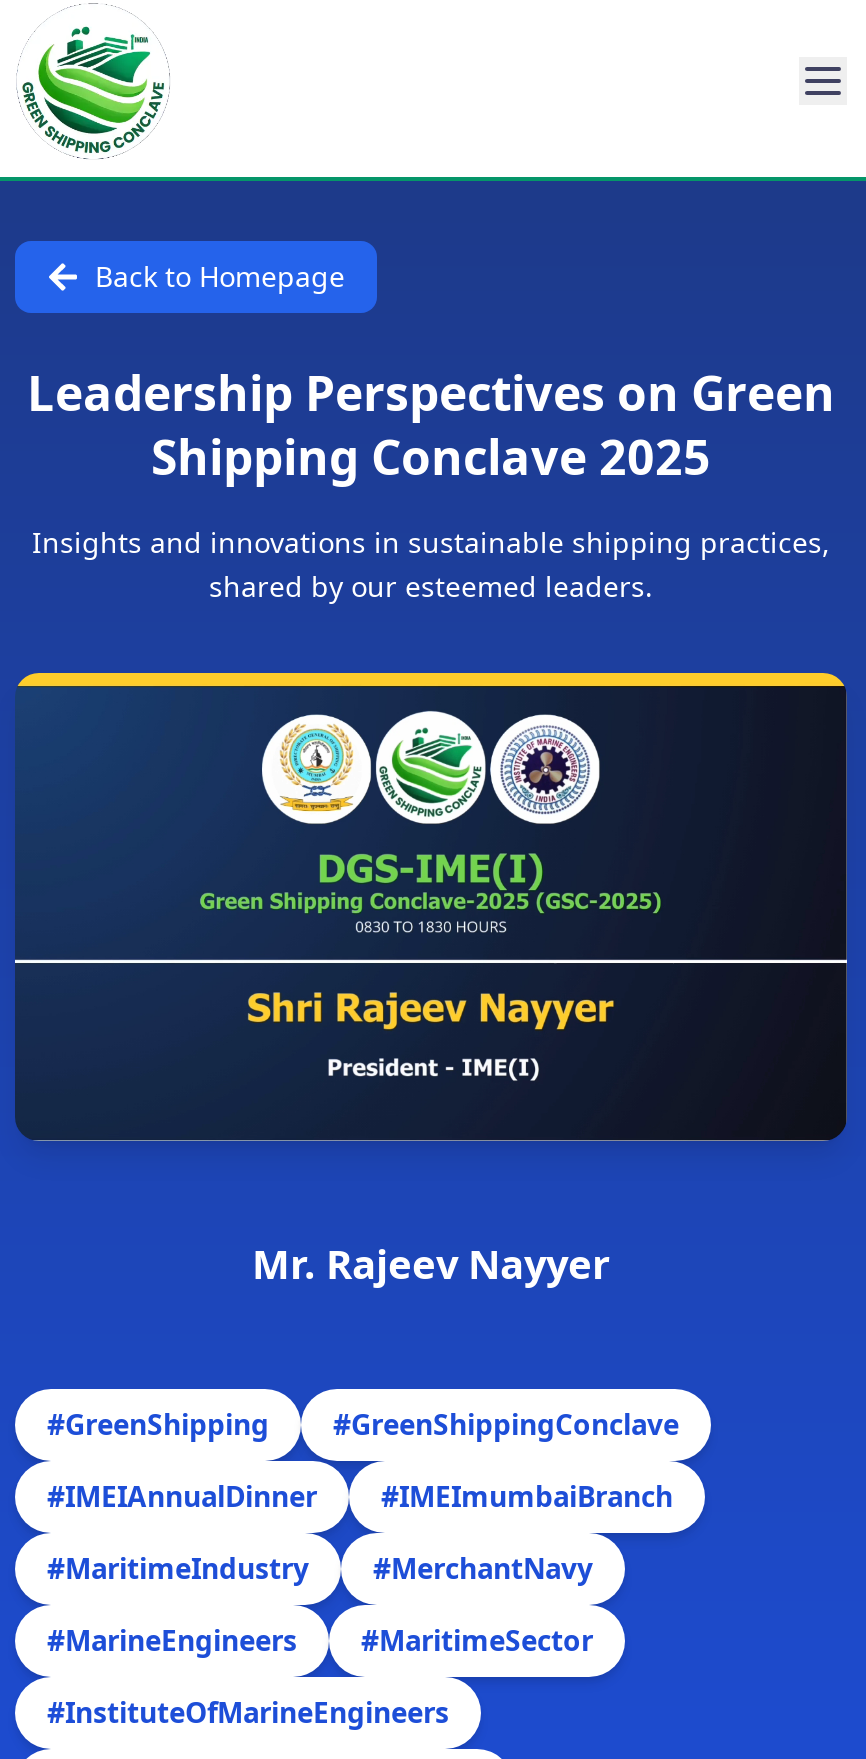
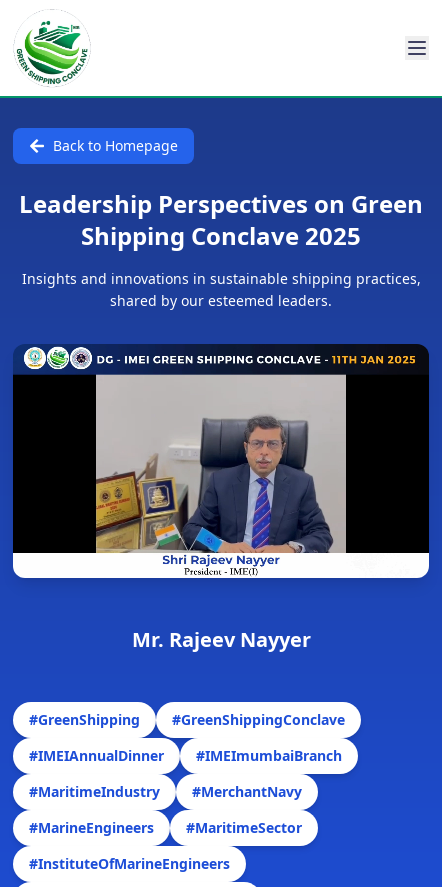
[13,671,849,1143] [image] -> [12,343,430,579] [image]

